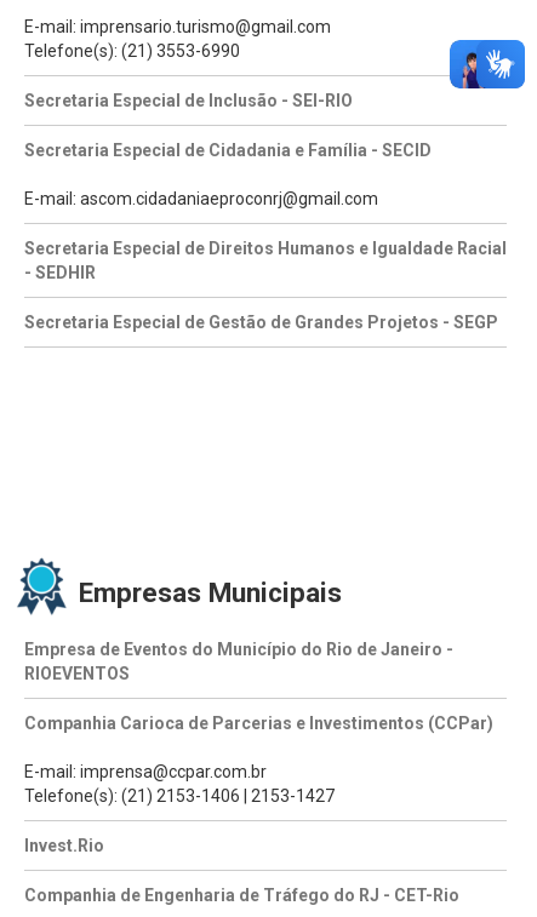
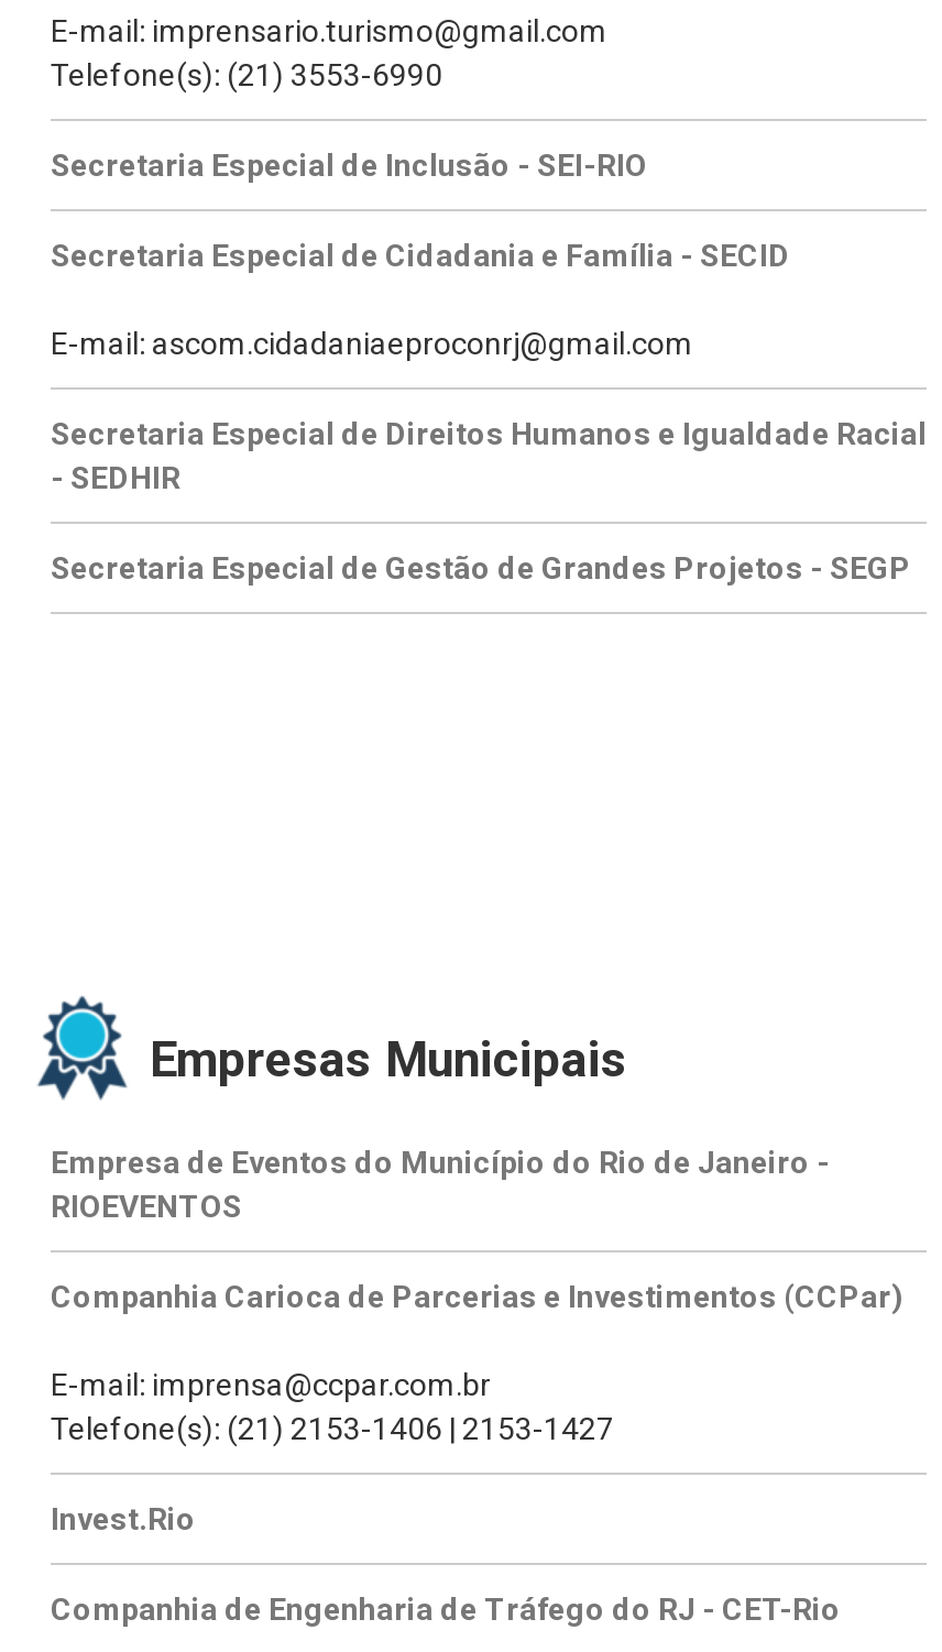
[449,39,526,90] [image] -> none

